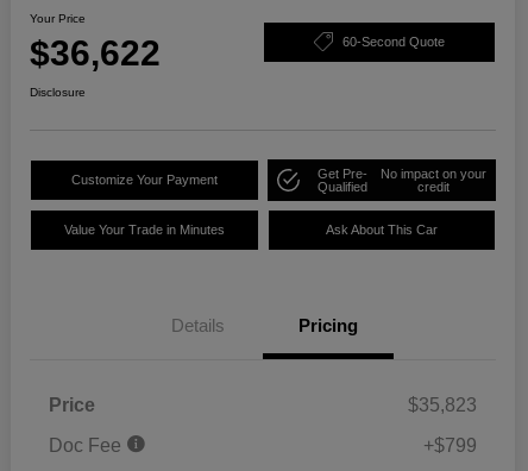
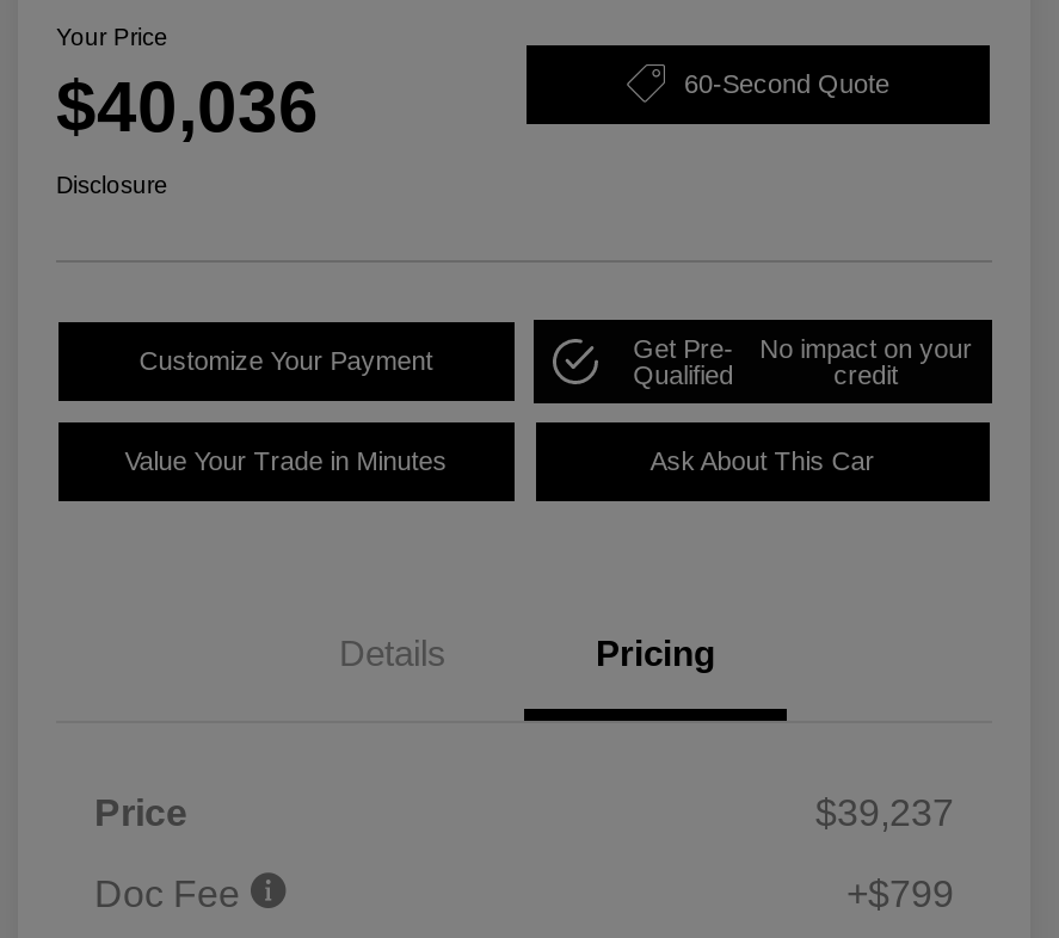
[30,34,161,73] $36,622 -> [56,67,319,146] $40,036
[408,395,477,415] $35,823 -> [815,793,954,833] $39,237

